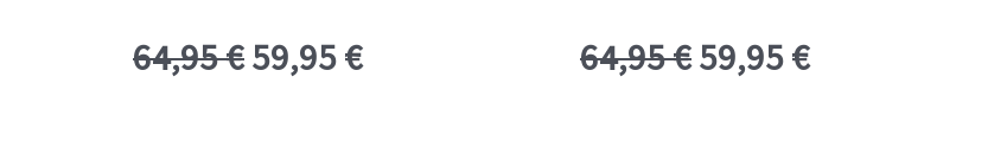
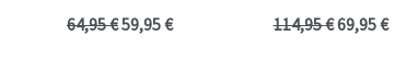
[580,34,691,79] 64,95€ -> [273,14,333,35] 114,95€
[699,34,810,79] 59,95 € -> [337,14,388,35] 69,95 €

